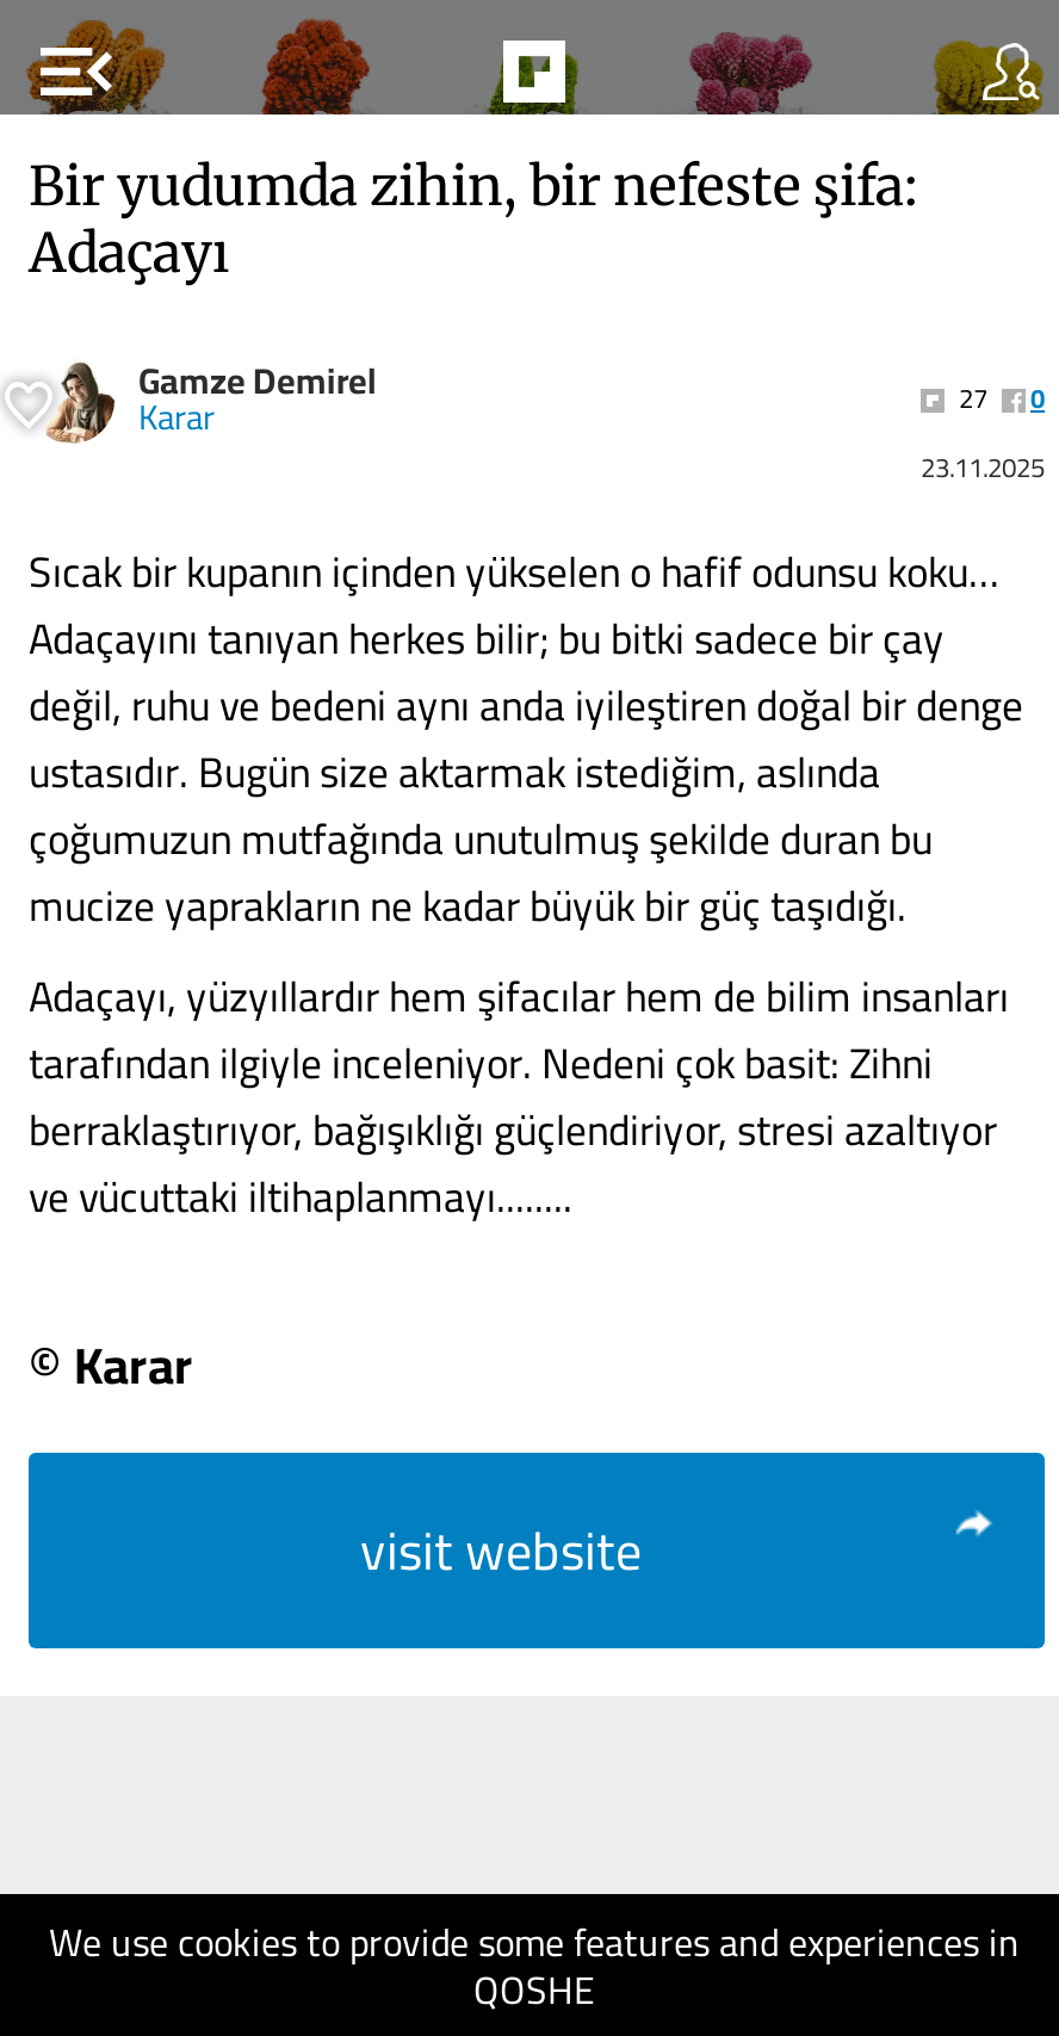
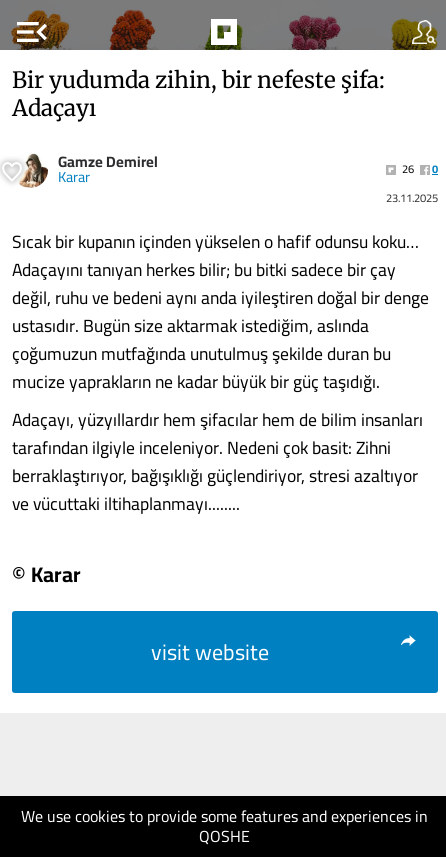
[959,372,1045,422] 27 0 -> [402,158,438,179] 26 0

